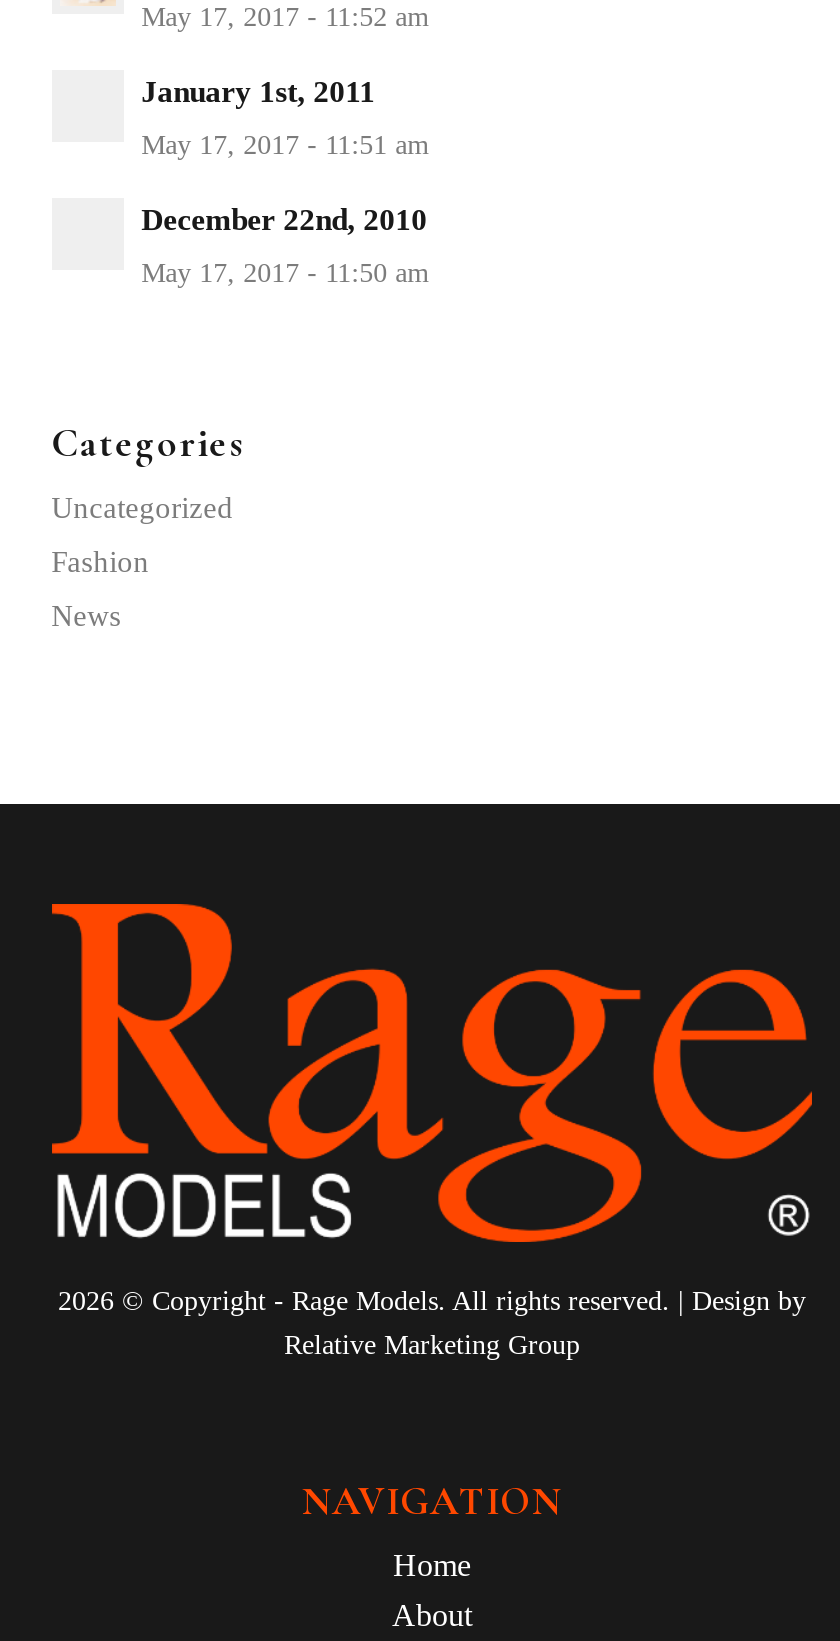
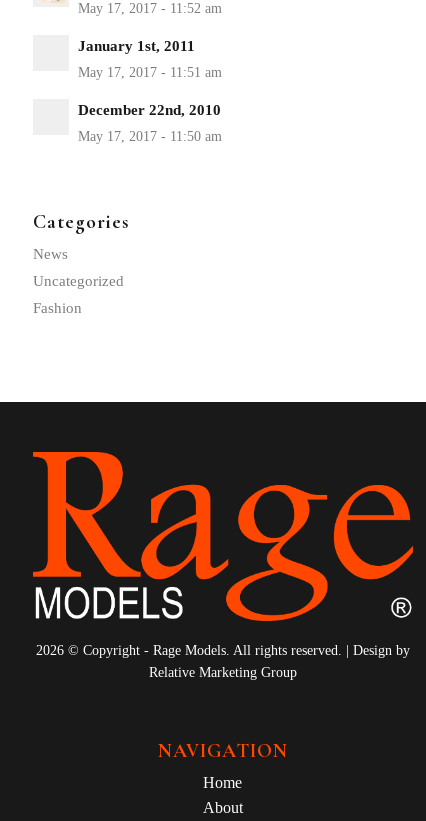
moved [51,491,233,577] -> [33,273,124,316]: Uncategorized | Fashion
moved [51,599,121,631] -> [33,246,68,262]: News

